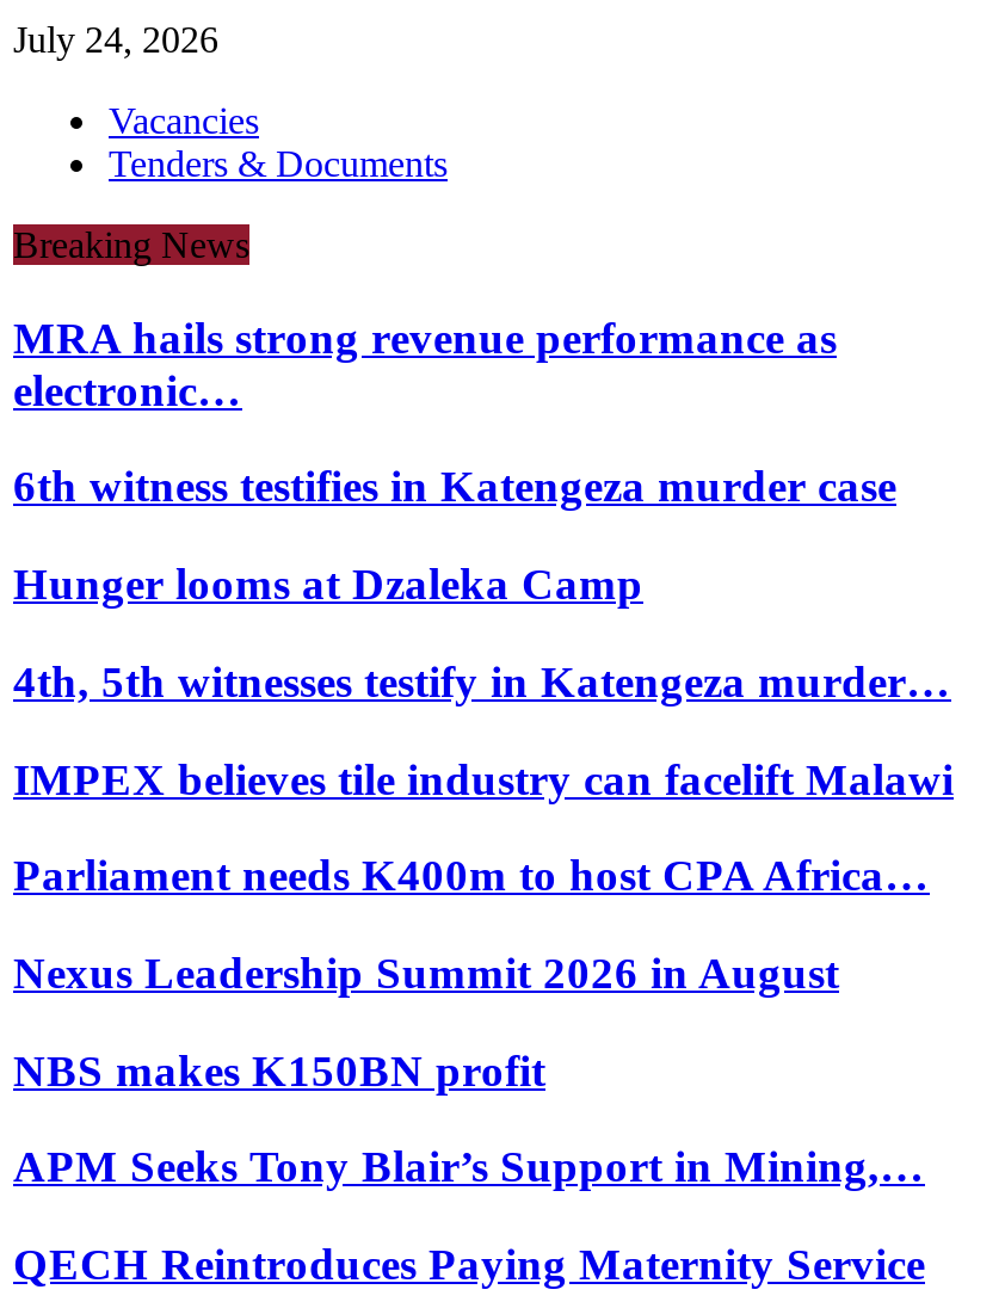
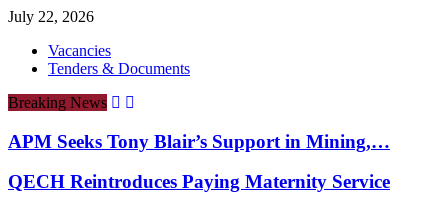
[13,19,218,60] July 24, 2026 -> [8,8,94,25] July 22, 2026
[13,312,954,1095] MRA hails strong revenue performance as | electronic… | 6th witness testifies in Katengeza murder case | Hunger looms at Dzaleka Camp | 4th, 5th witnesses testify in Katengeza murder… | IMPEX believes tile industry can facelift Malawi | Parliament needs K400m to host CPA Africa… | Nexus Leadership Summit 2026 in August | NBS makes K150BN profit -> none

